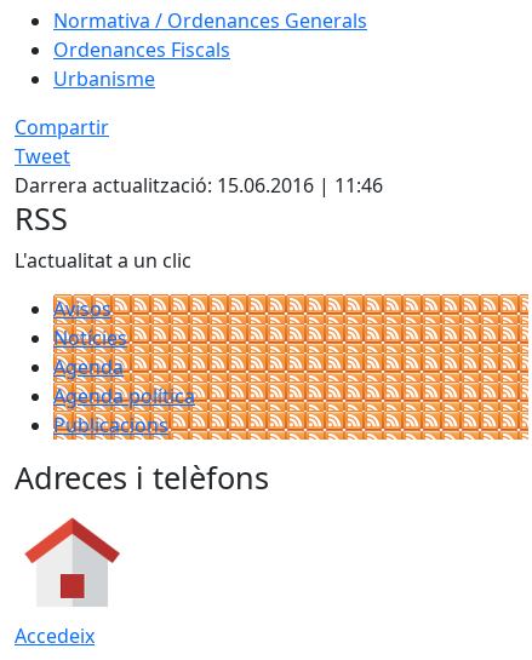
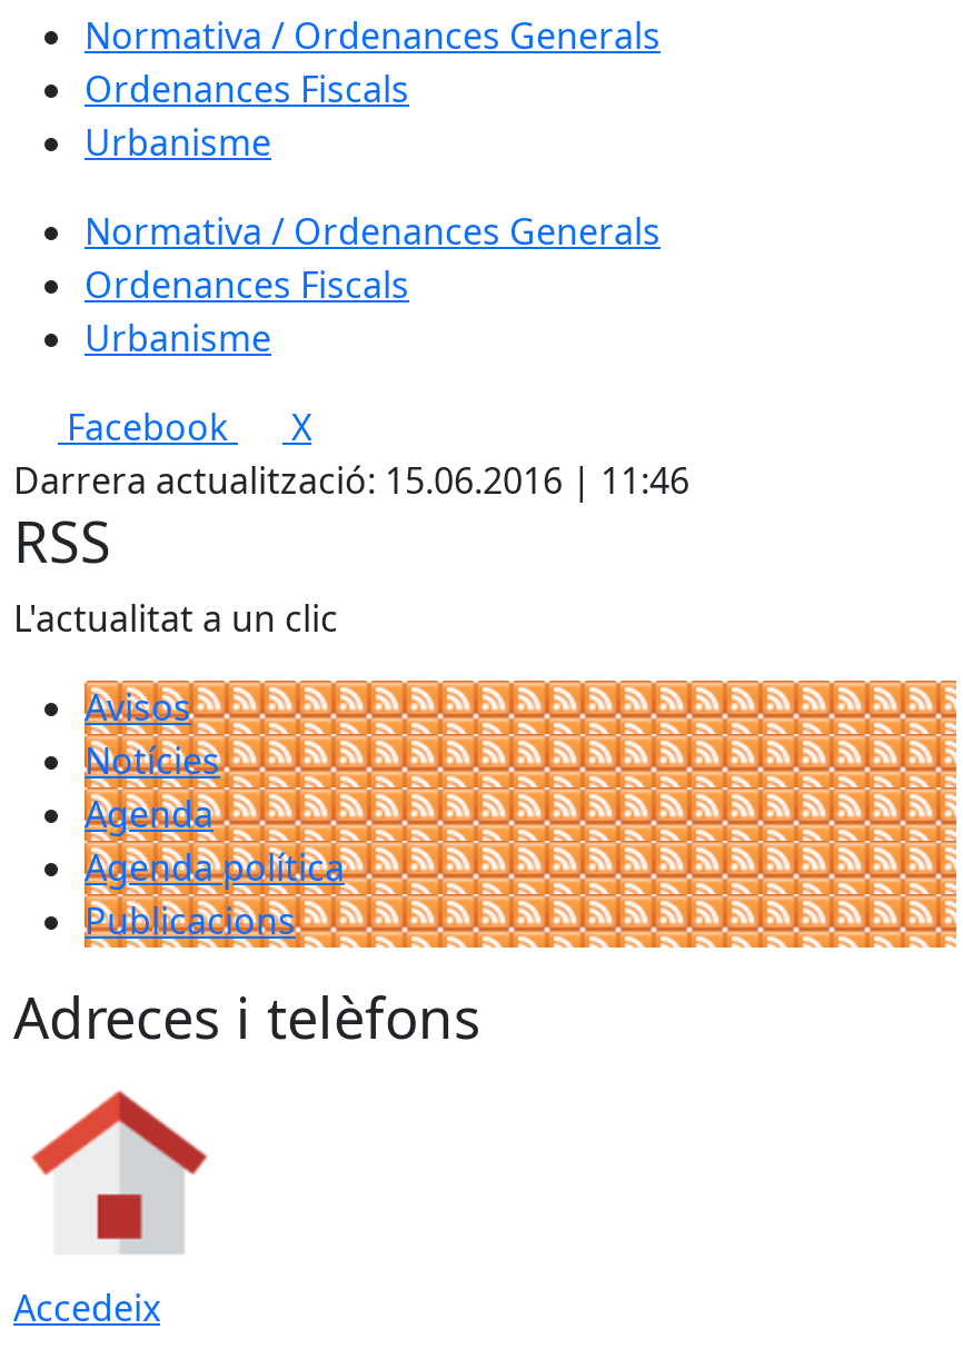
[15,113,109,169] Compartir | Tweet -> [67,207,661,452] Normativa / Ordenances Generals | Ordenances Fiscals | Urbanisme | Facebook | X

